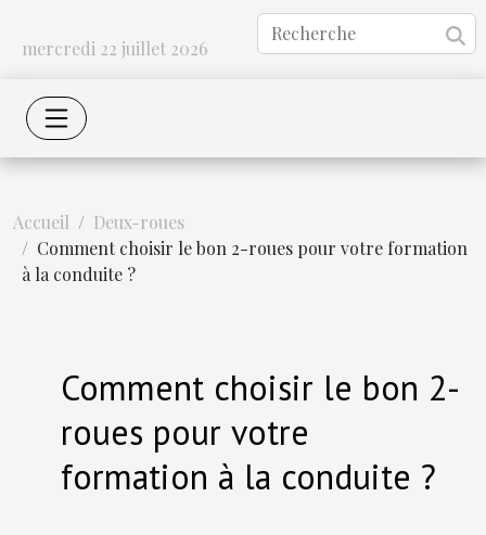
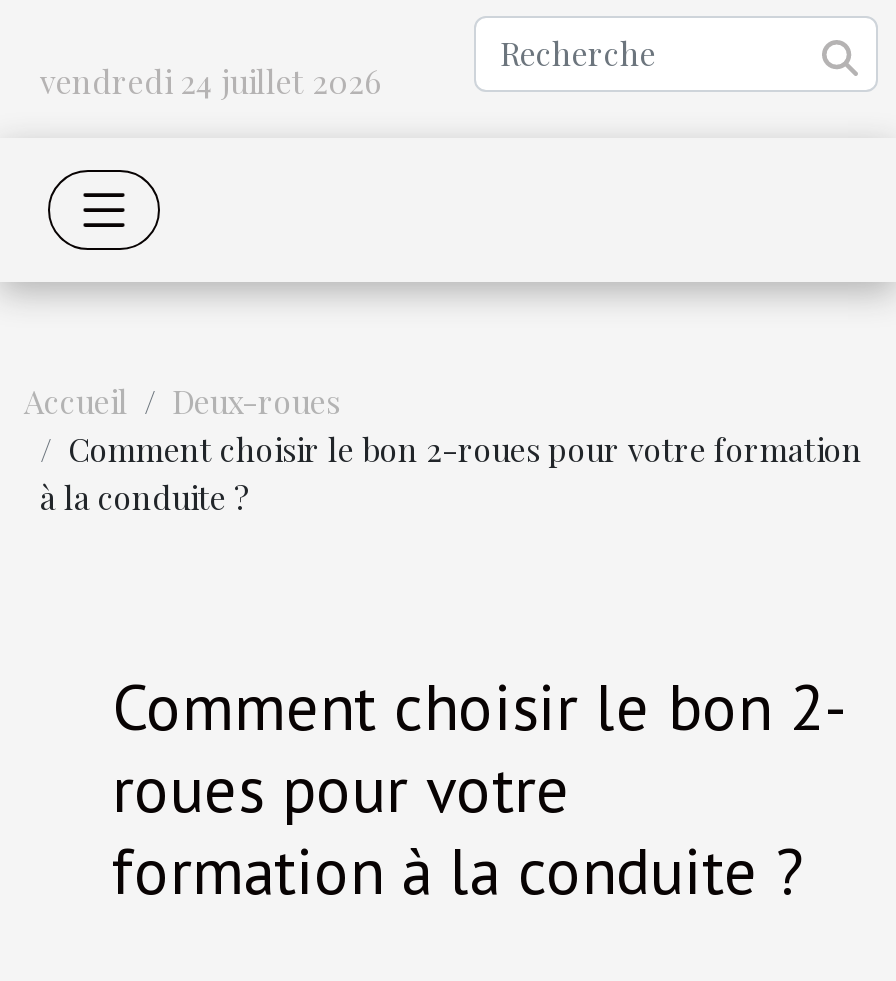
[22,37,208,60] mercredi 22 juillet 2026 -> [40,60,382,102] vendredi 24 juillet 2026

